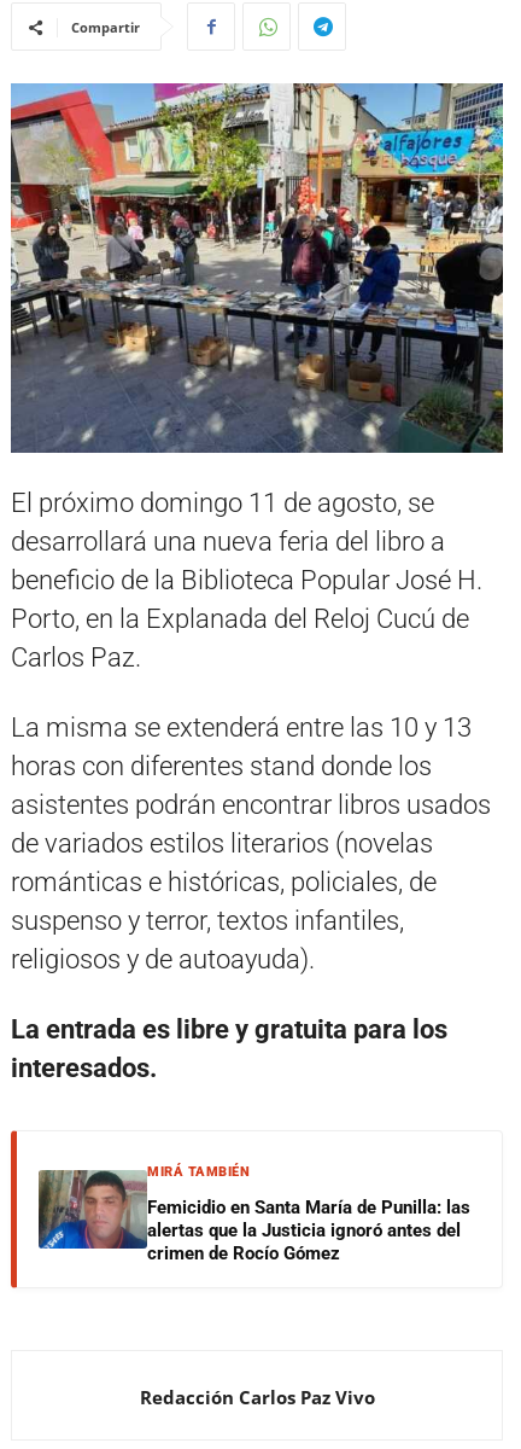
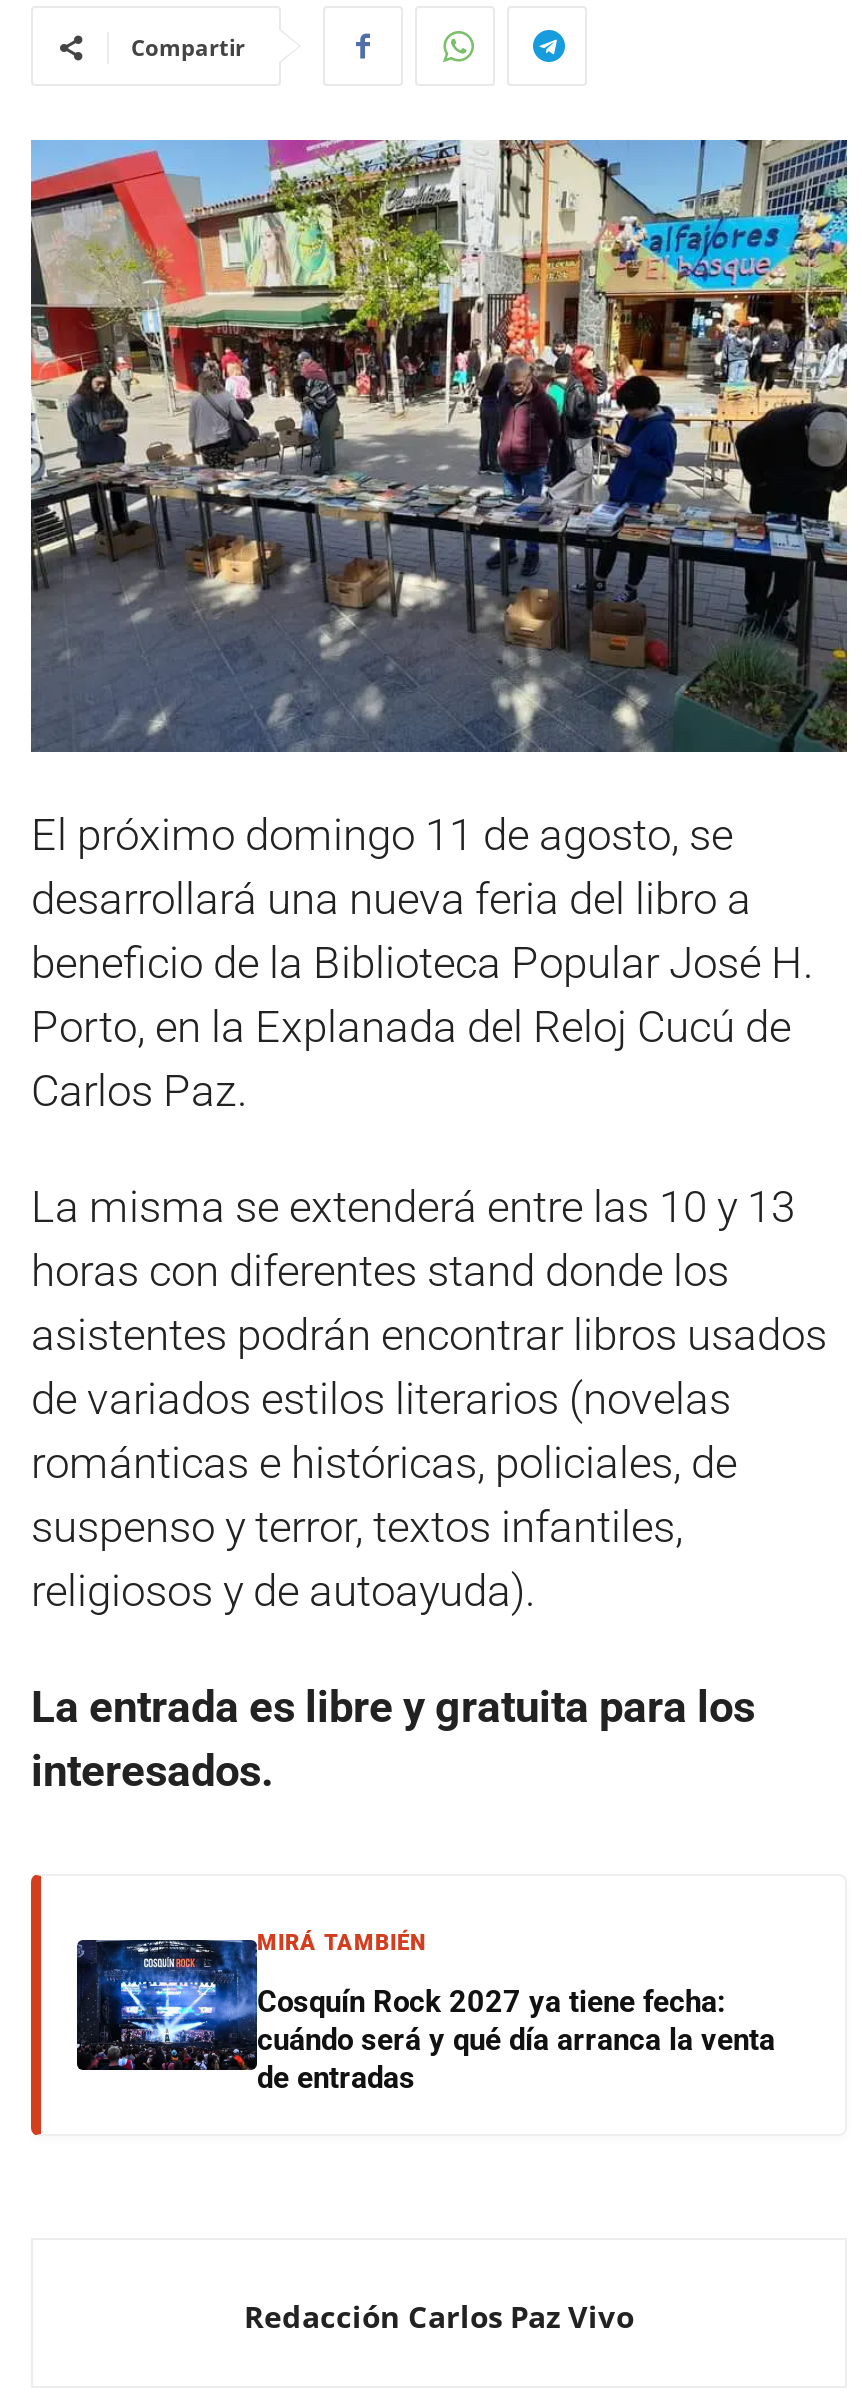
[37,1169,470,1264] [image] | Femicidio en Santa María de Punilla: las | alertas que la Justicia ignoró antes del | crimen de Rocío Gómez -> [75,1938,775,2096] [image] | Cosquín Rock 2027 ya tiene fecha: | cuándo será y qué día arranca la venta | de entradas

